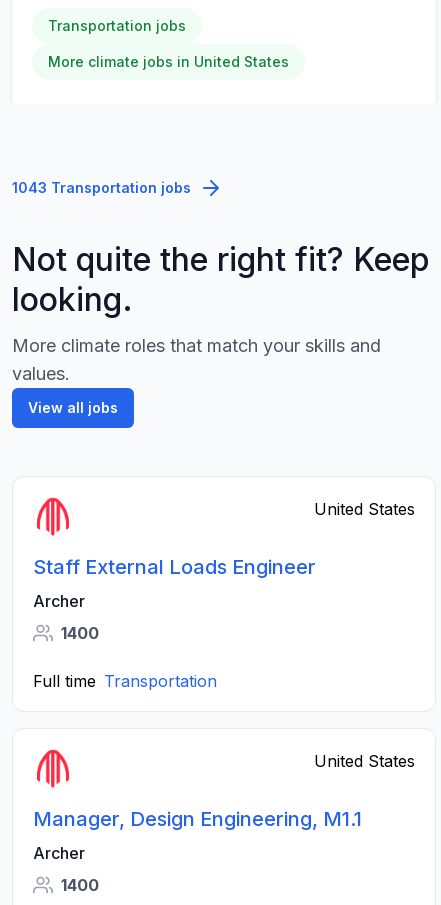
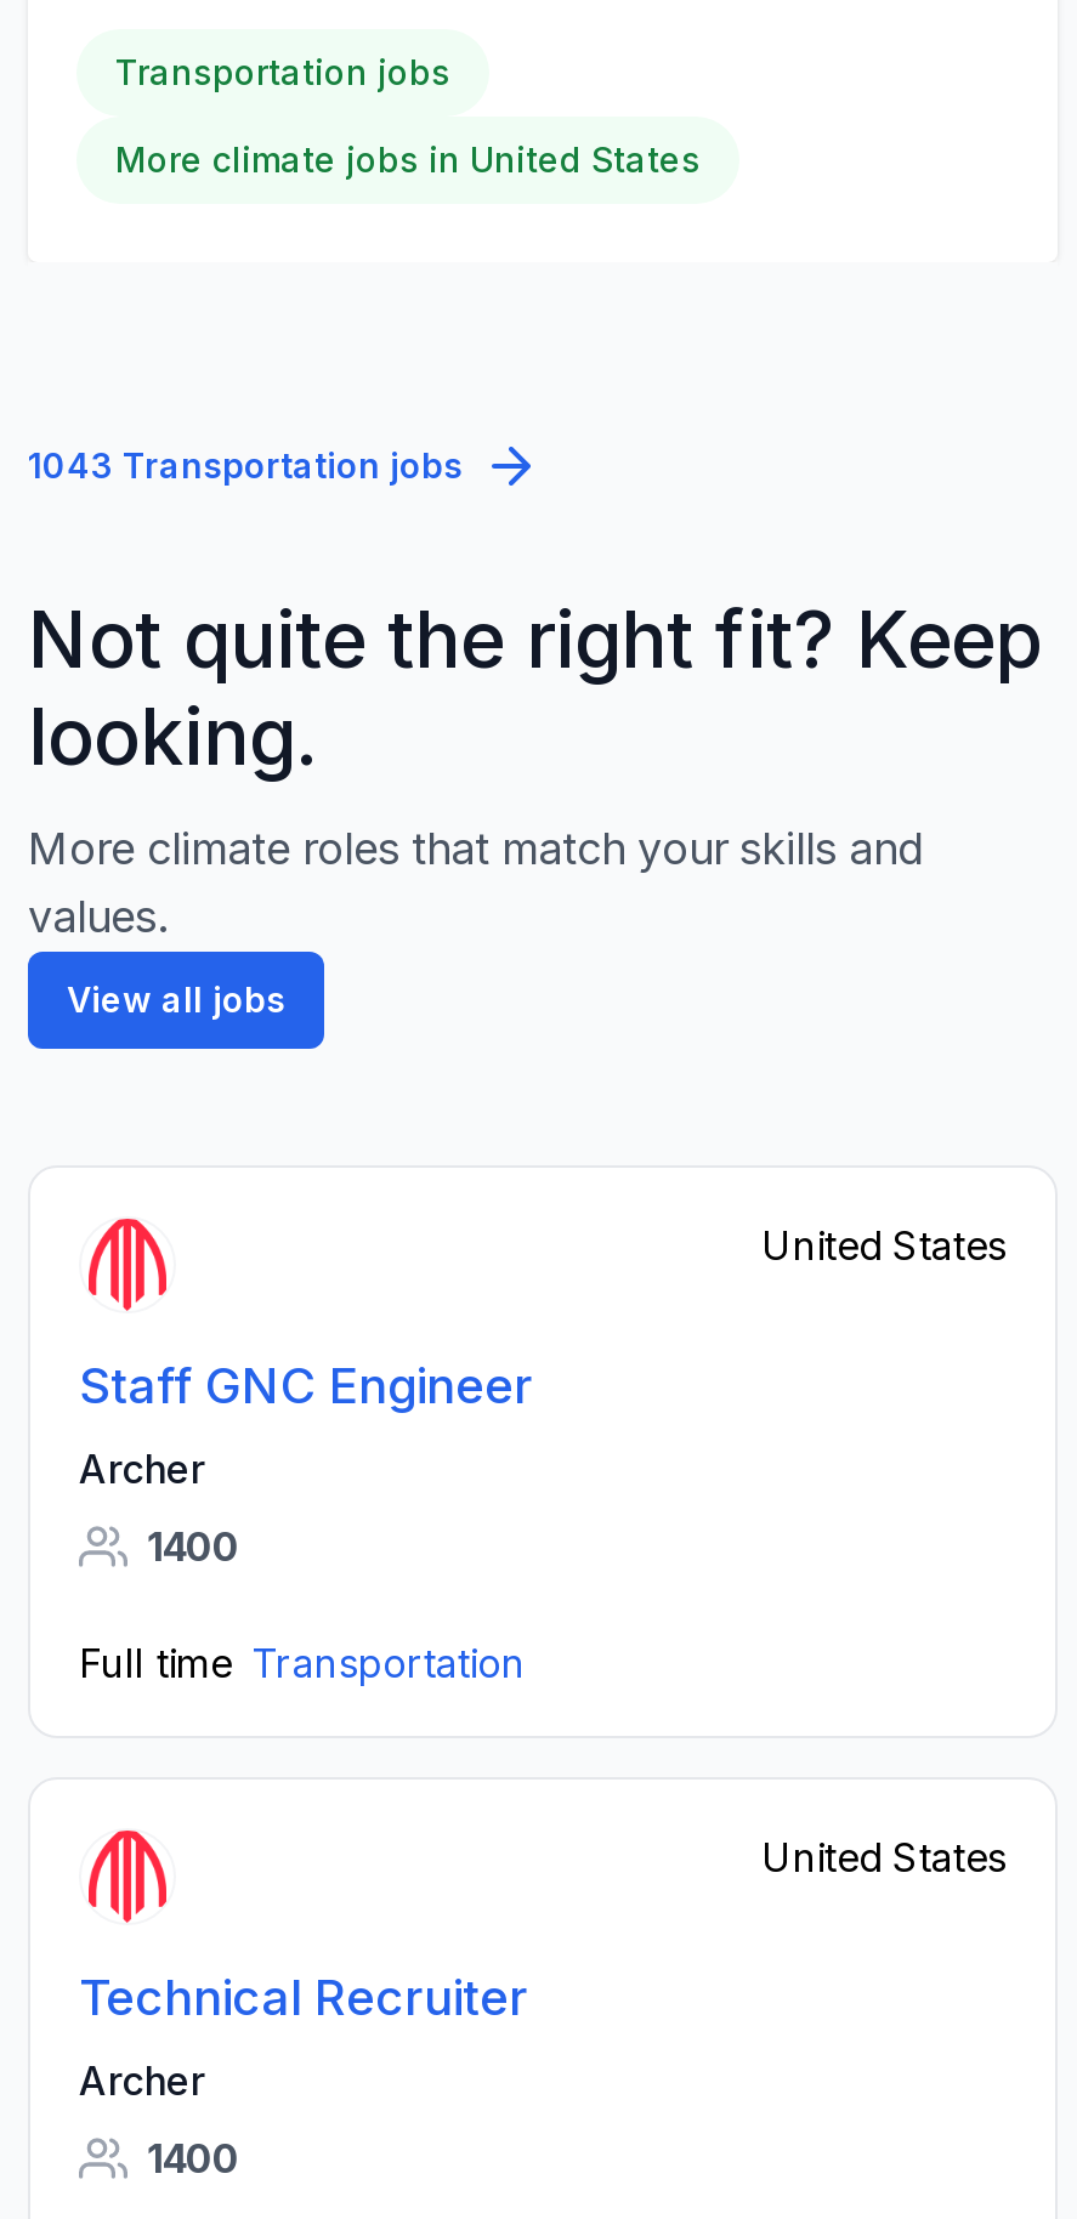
[33,555,316,579] Staff External Loads Engineer -> [79,1357,533,1415] Staff GNC Engineer
[33,807,362,831] Manager, Design Engineering, M1.1 -> [79,1969,528,2027] Technical Recruiter

